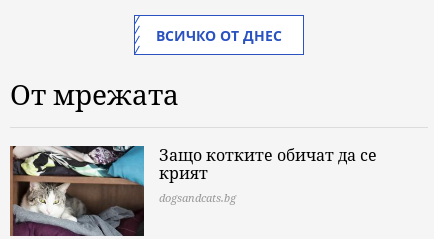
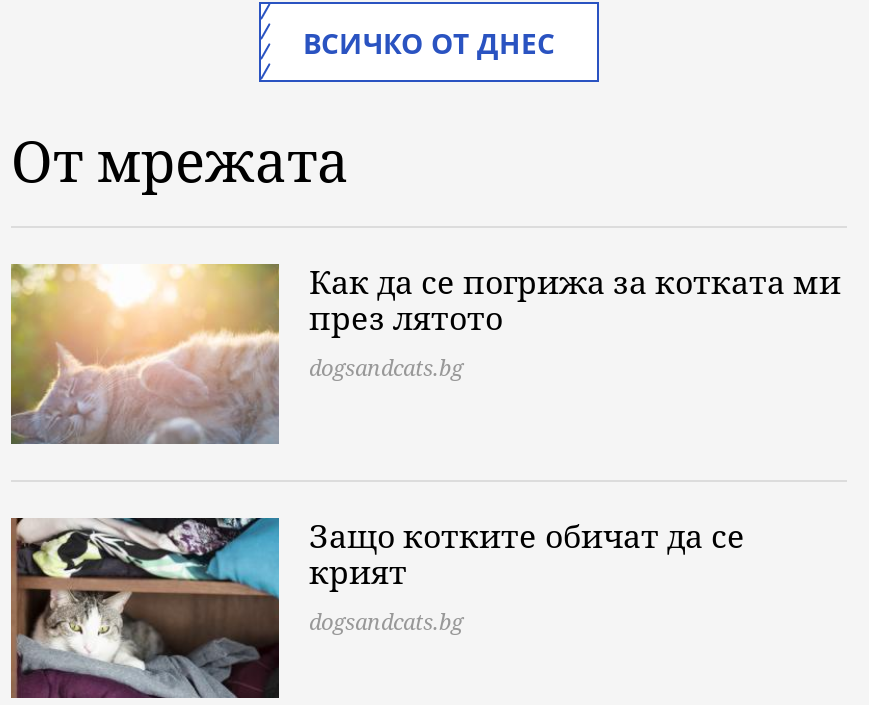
none -> [11,260,841,446] [image] | Как да се погрижа за котката ми | през лятото | dogsandcats.bg

